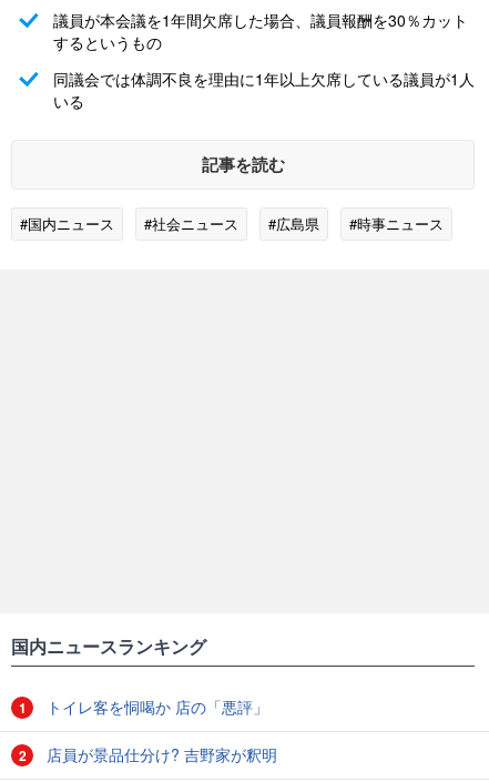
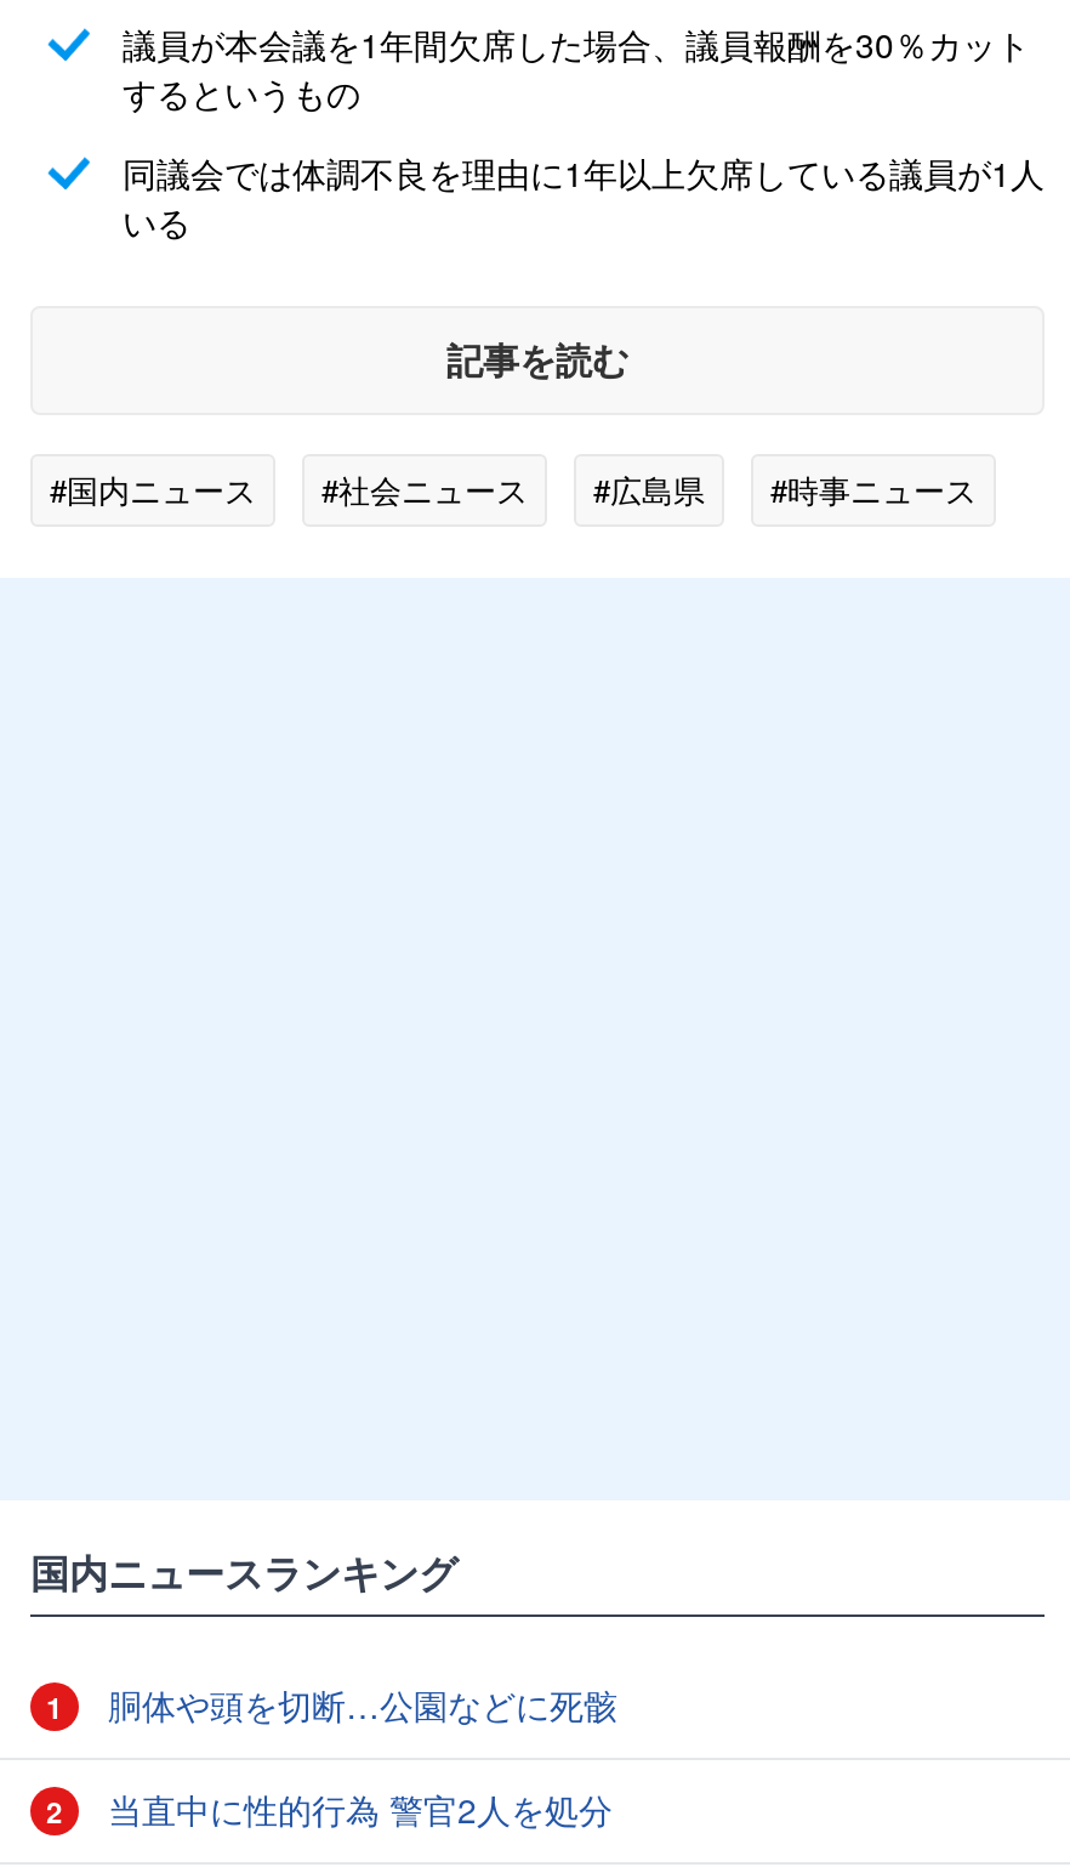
[42,695,268,717] トイレ客を恫喝か 店の「悪評」 -> [98,1679,617,1728] 胴体や頭を切断…公園などに死骸
[42,743,277,765] 店員が景品仕分け? 吉野家が釈明 -> [98,1783,613,1832] 当直中に性的行為 警官2人を処分

